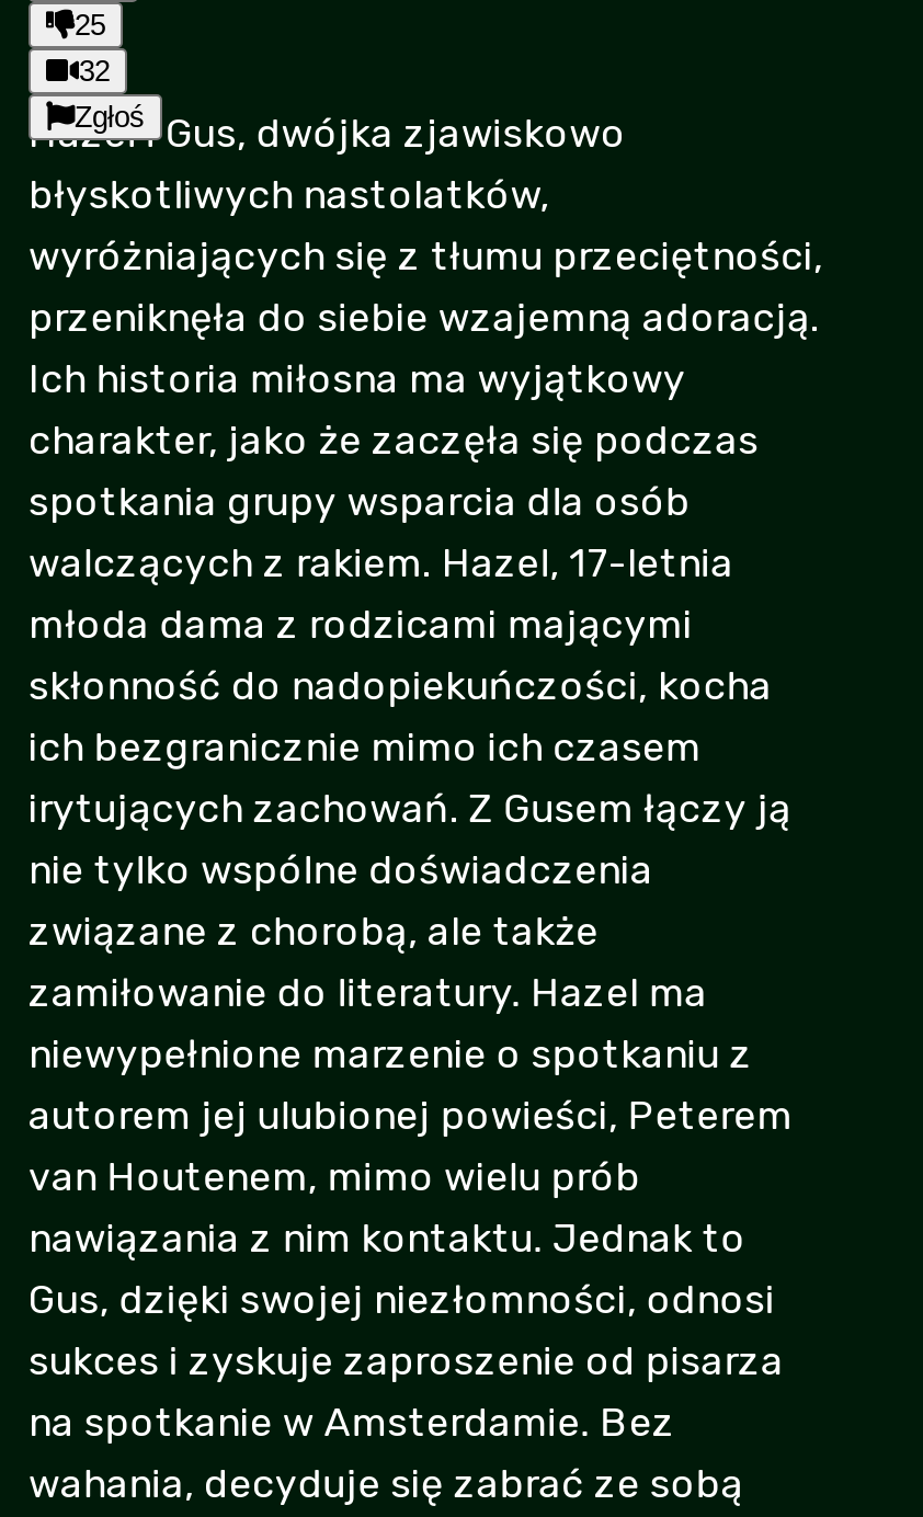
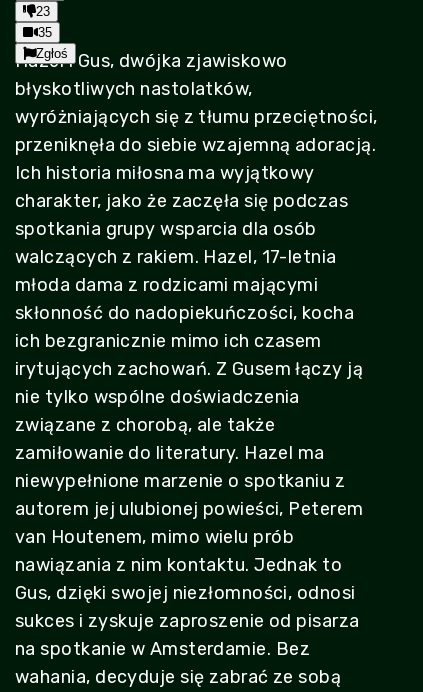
[75,8,105,41] 25 -> [36,4,50,19] 23
[79,54,110,87] 32 -> [38,25,52,40] 35

